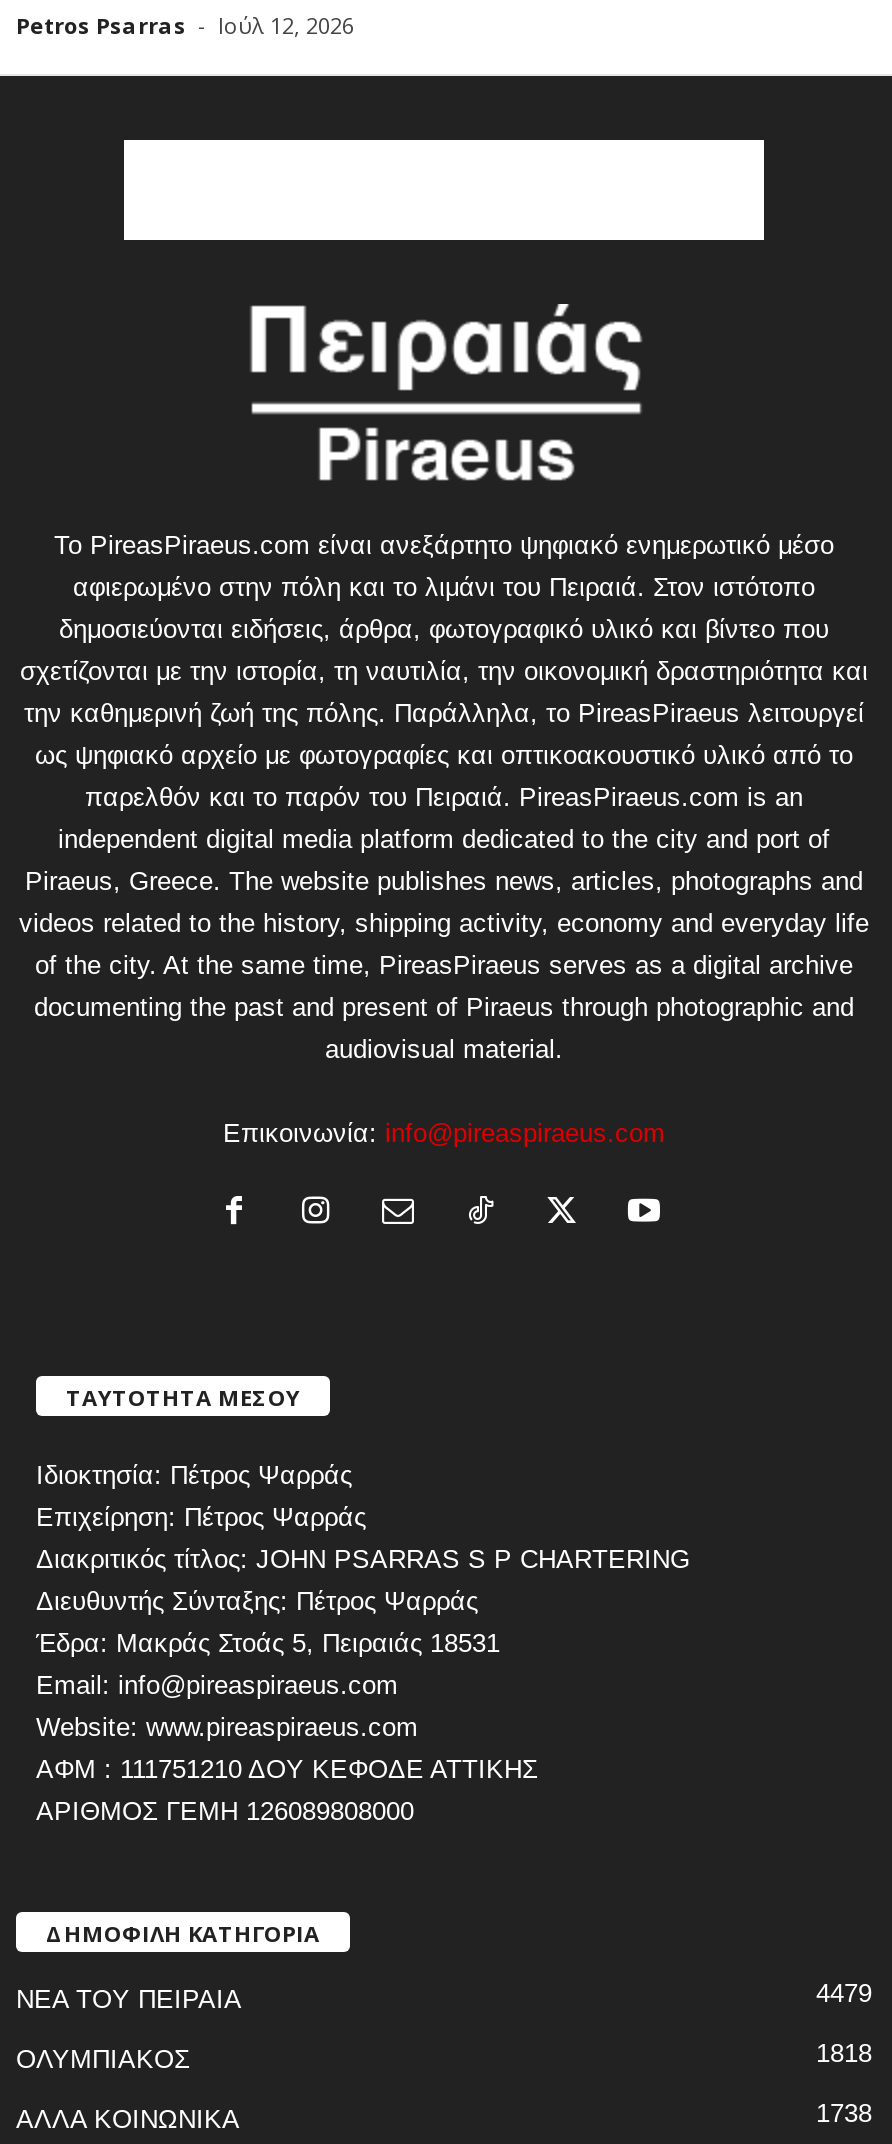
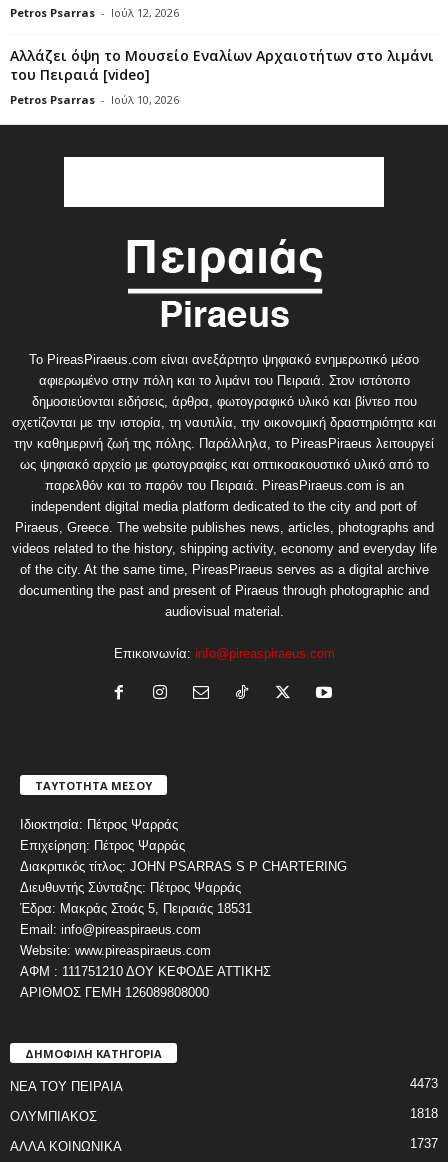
none -> [10,45,434,106] Αλλάζει όψη το Μουσείο Εναλίων Αρχαιοτήτων στο λιμάνι | του Πειραιά [video] | Petros Psarras - Ιούλ 10, 2026
[816,1979,872,2009] 4479 -> [410,1076,438,1091] 4473
[816,2099,872,2129] 1738 -> [410,1136,438,1151] 1737

